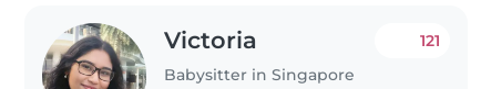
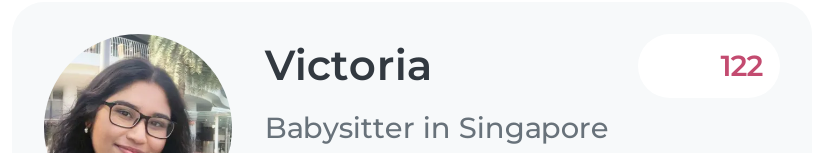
[420,31,440,51] 121 -> [720,48,762,84] 122

